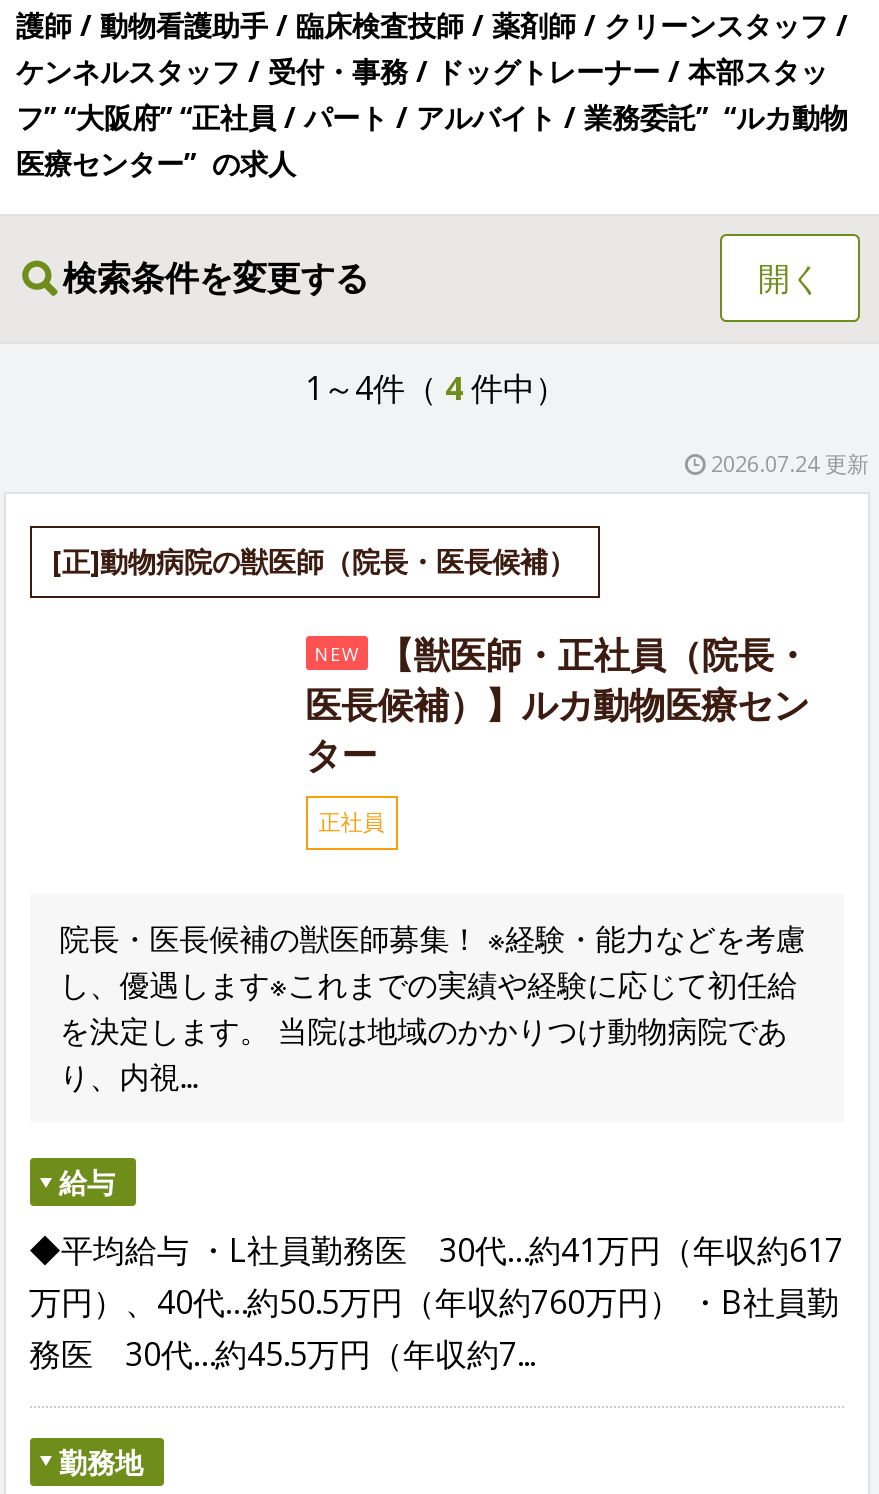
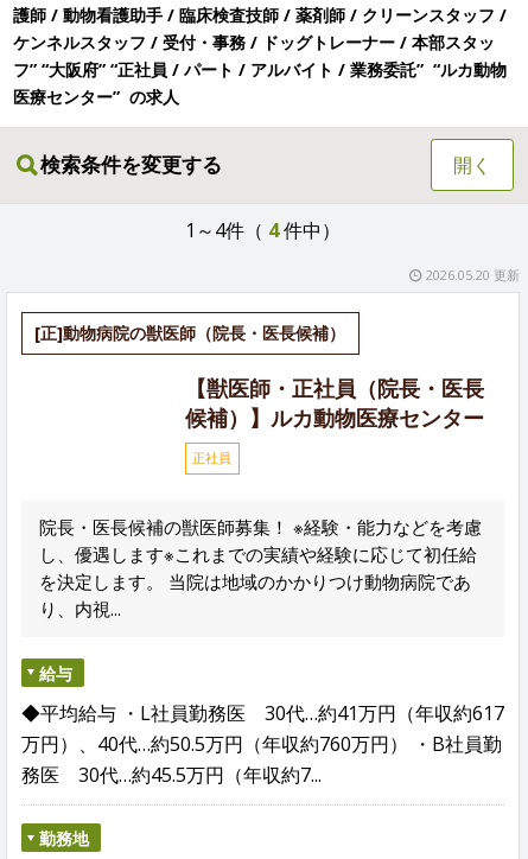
[711,448,869,478] 2026.07.24 更新 -> [425,266,519,284] 2026.05.20 更新
[305,629,810,777] NEW | 【獣医師・正社員（院長・ | 医長候補）】ルカ動物医療セン | ター -> [185,373,484,431] 【獣医師・正社員（院長・医長 | 候補）】ルカ動物医療センター

